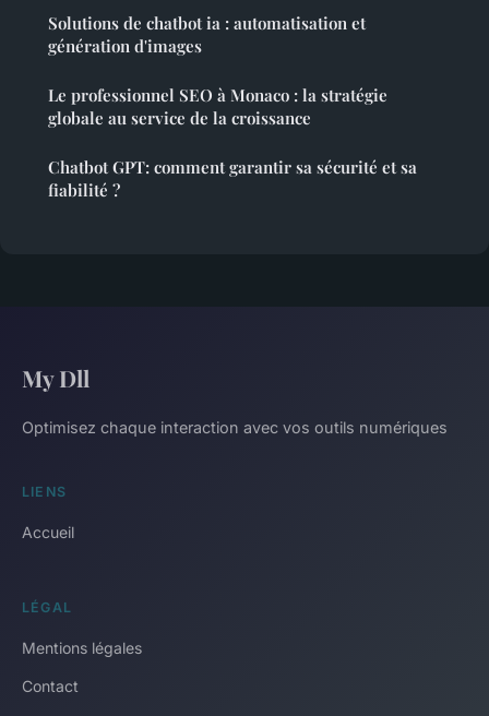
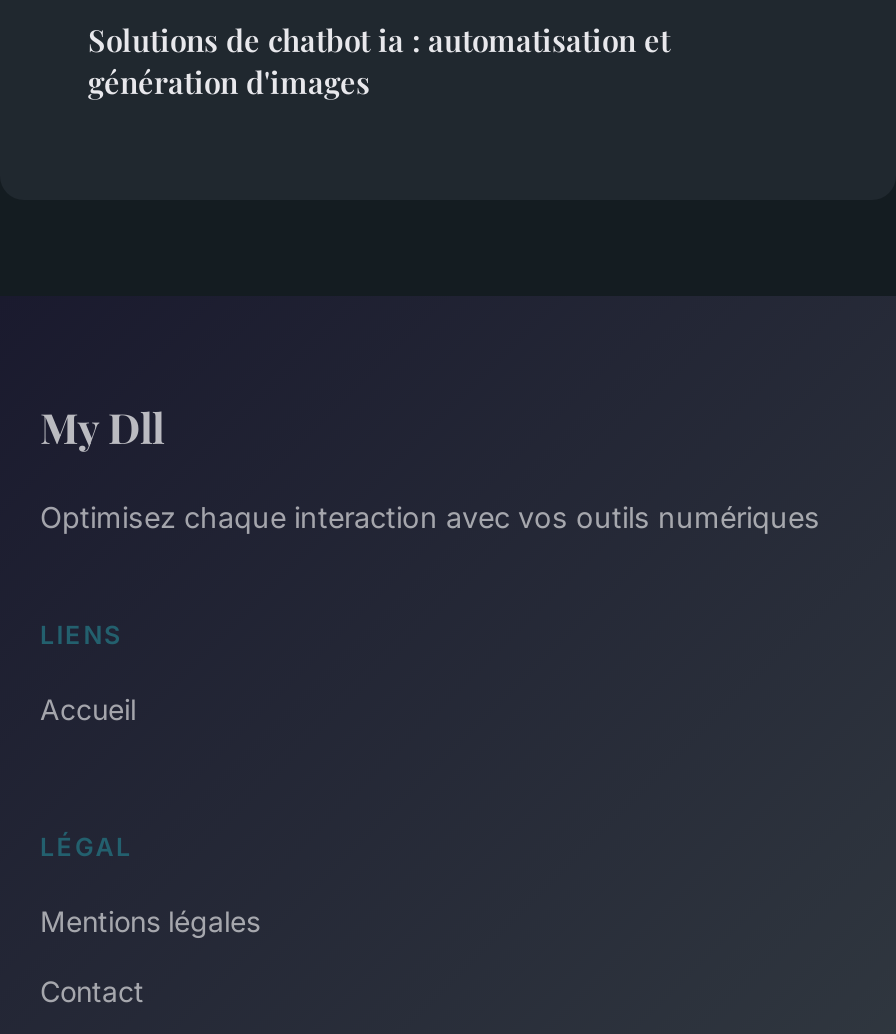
[48,84,417,200] Le professionnel SEO à Monaco : la stratégie | globale au service de la croissance | Chatbot GPT: comment garantir sa sécurité et sa | fiabilité ? -> none

